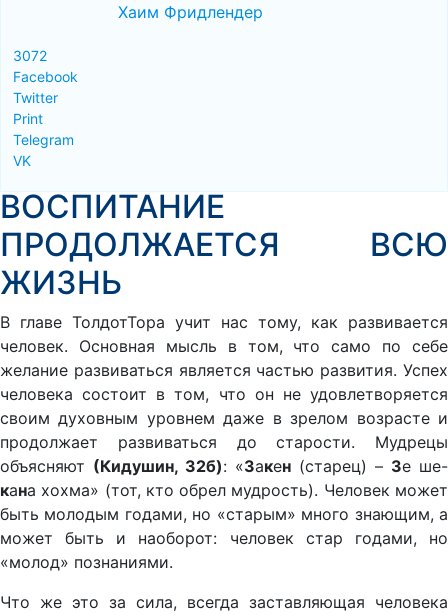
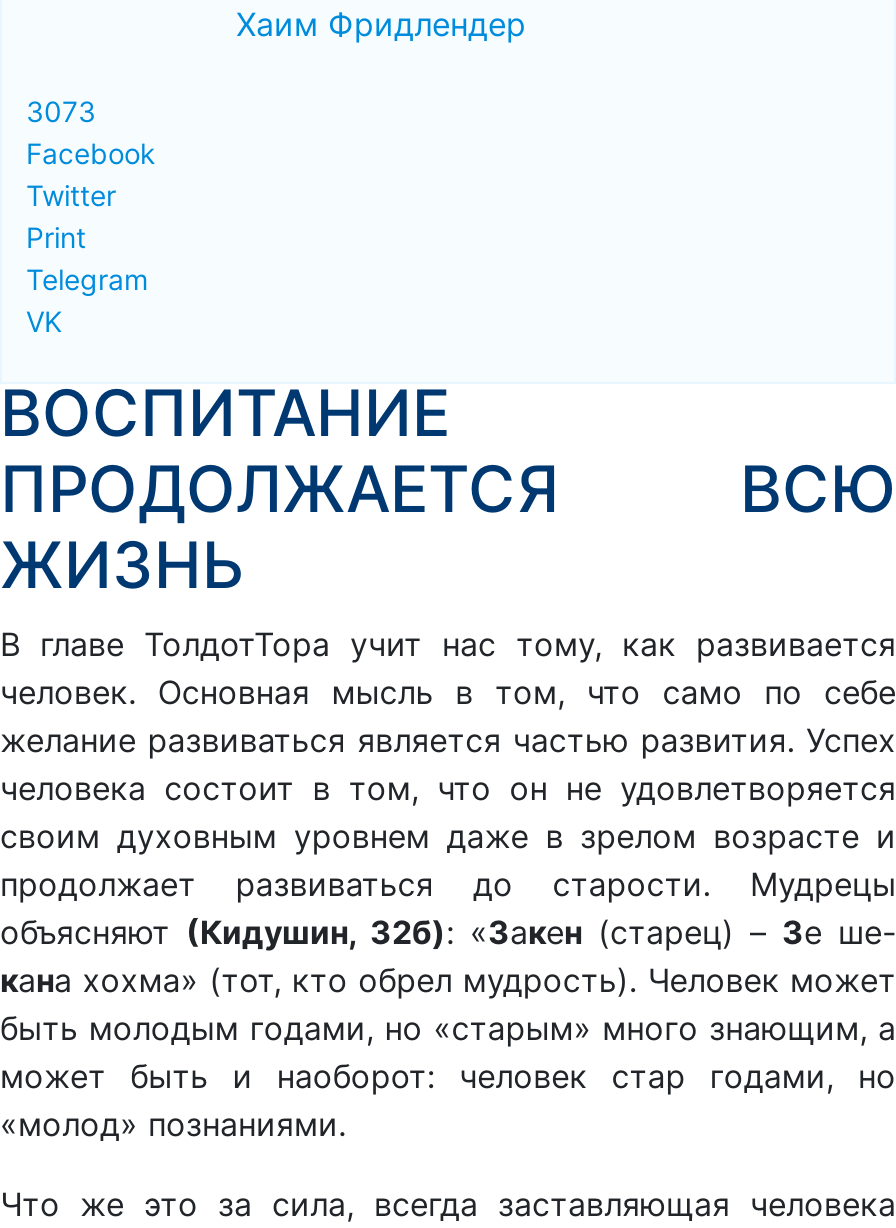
[13,47,47,64] 3072 -> [26,94,96,128] 3073

